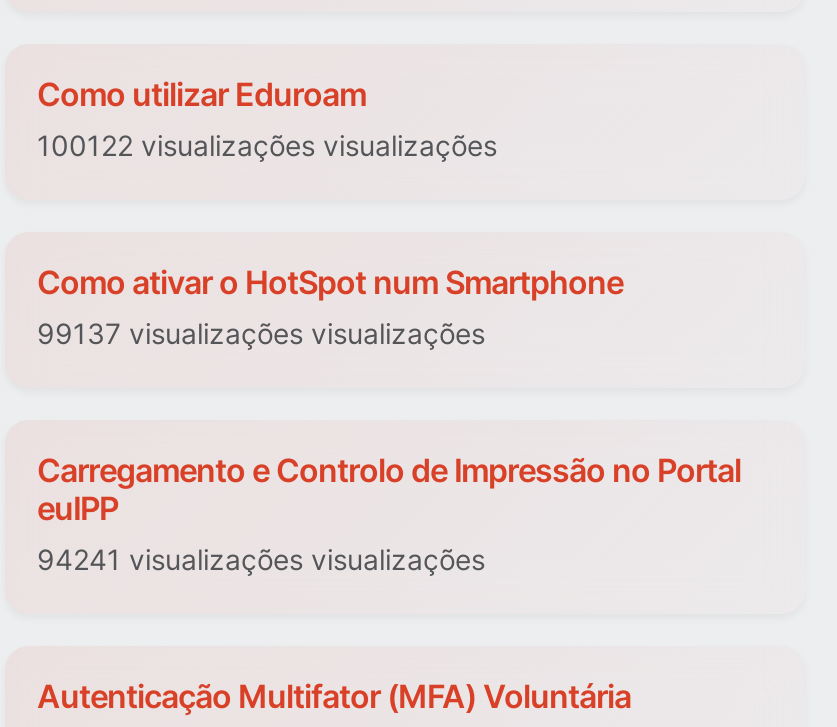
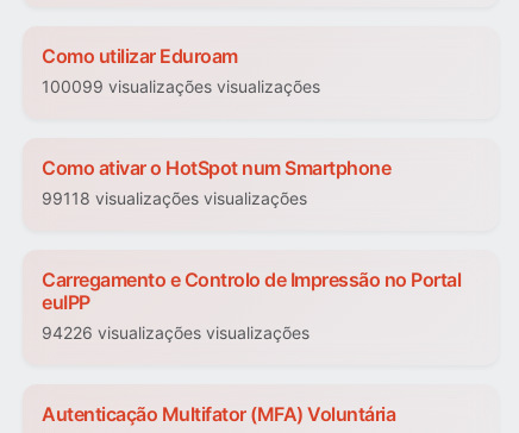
[37,129,497,163] 100122 visualizações visualizações -> [42,77,320,97] 100099 visualizações visualizações
[37,317,485,351] 99137 visualizações visualizações -> [42,189,307,209] 99118 visualizações visualizações
[37,543,485,577] 94241 visualizações visualizações -> [42,323,309,343] 94226 visualizações visualizações

